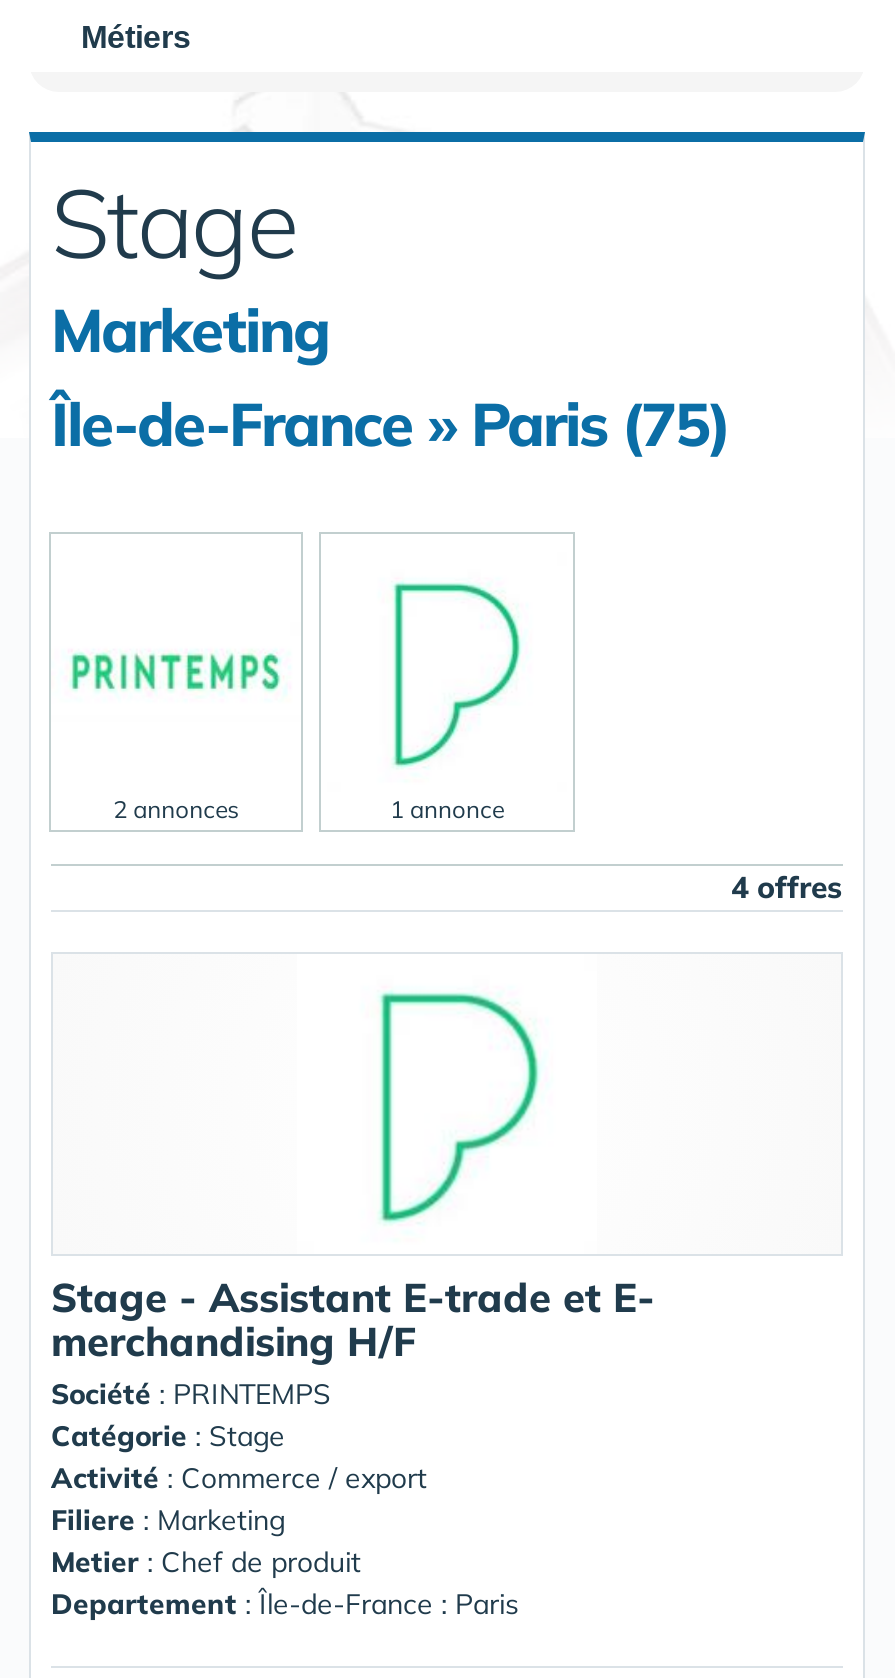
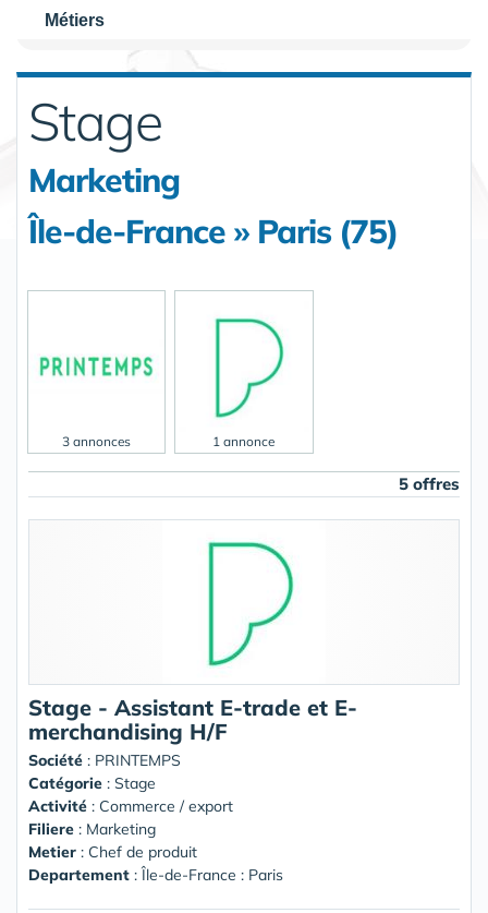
[113,793,239,823] 2 annonces -> [62,433,131,449] 3 annonces
[731,867,843,905] 4 offres -> [399,473,460,494] 5 offres

